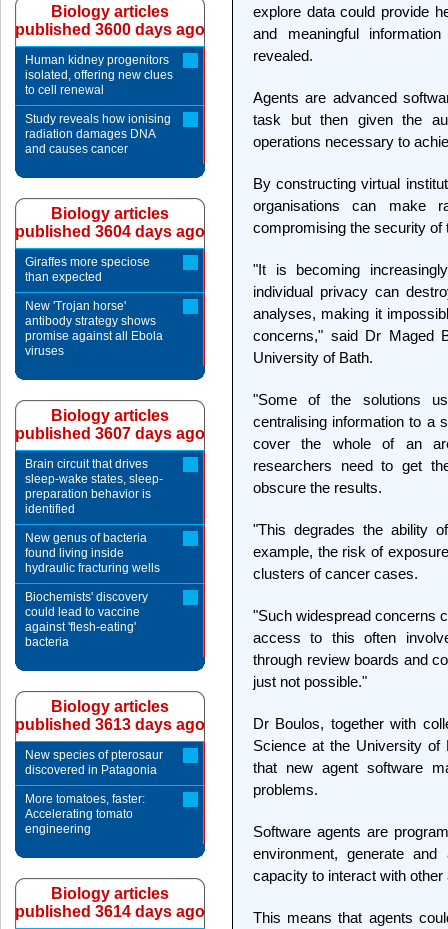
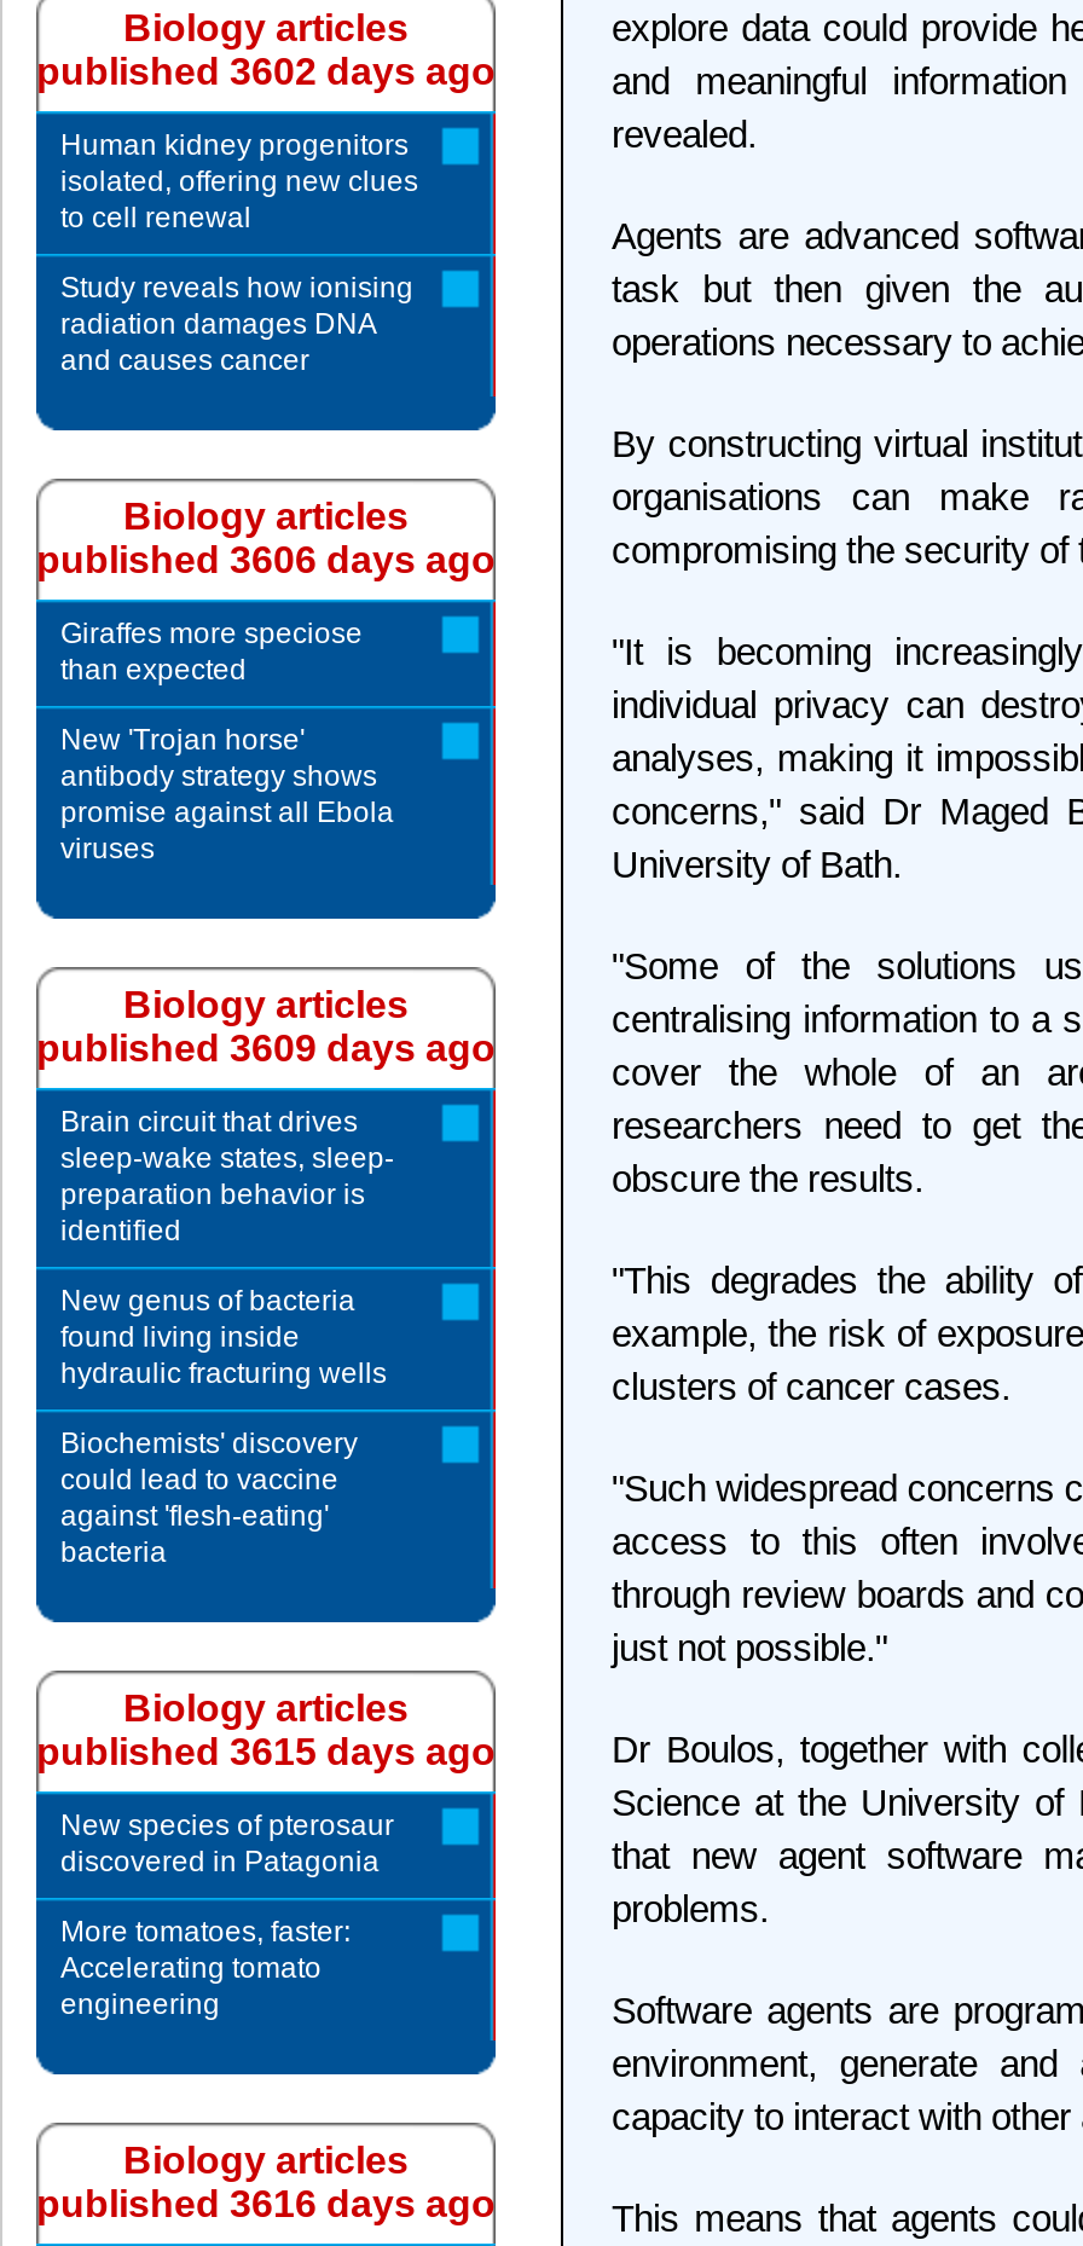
[15,21,205,38] published 3600 days ago -> [36,51,496,92] published 3602 days ago
[15,223,205,240] published 3604 days ago -> [36,539,496,580] published 3606 days ago
[15,425,205,442] published 3607 days ago -> [36,1028,496,1069] published 3609 days ago
[15,716,205,733] published 3613 days ago -> [36,1731,496,1772] published 3615 days ago
[15,903,205,920] published 3614 days ago -> [36,2183,496,2224] published 3616 days ago

